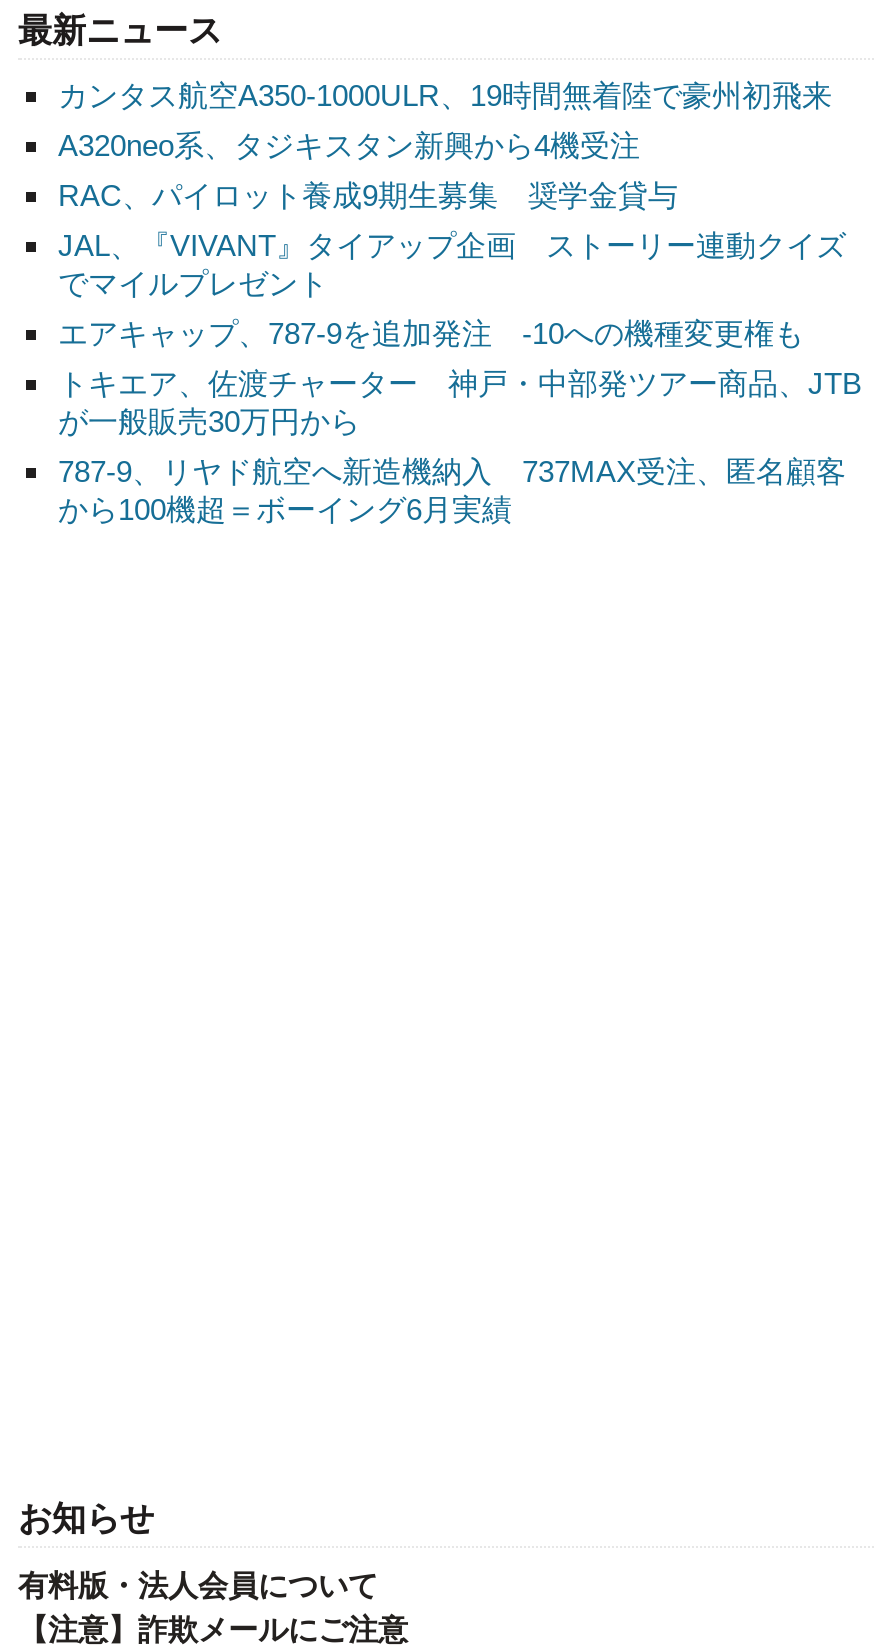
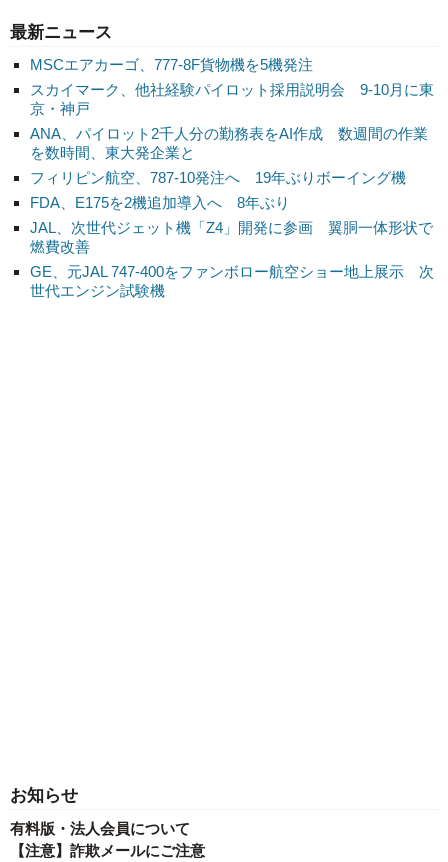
[58,77,832,111] カンタス航空A350-1000ULR、19時間無着陸で豪州初飛来 -> [30,55,313,72] MSCエアカーゴ、777-8F貨物機を5機発注
[58,127,640,161] A320neo系、タジキスタン新興から4機受注 -> [30,80,434,116] スカイマーク、他社経験パイロット採用説明会 9-10月に東 | 京・神戸
[58,177,678,211] RAC、パイロット養成9期生募集 奨学金貸与 -> [30,124,428,160] ANA、パイロット2千人分の勤務表をAI作成 数週間の作業 | を数時間、東大発企業と
[58,227,846,299] JAL、『VIVANT』タイアップ企画 ストーリー連動クイズ | でマイルプレゼント -> [30,168,406,185] フィリピン航空、787-10発注へ 19年ぶりボーイング機
[58,315,804,349] エアキャップ、787-9を追加発注 -10への機種変更権も -> [30,193,290,210] FDA、E175を2機追加導入へ 8年ぶり
[58,365,862,437] トキエア、佐渡チャーター 神戸・中部発ツアー商品、JTB | が一般販売30万円から -> [30,218,433,254] JAL、次世代ジェット機「Z4」開発に参画 翼胴一体形状で | 燃費改善
[58,453,846,525] 787-9、リヤド航空へ新造機納入 737MAX受注、匿名顧客 | から100機超＝ボーイング6月実績 -> [30,262,434,298] GE、元JAL 747-400をファンボロー航空ショー地上展示 次 | 世代エンジン試験機

